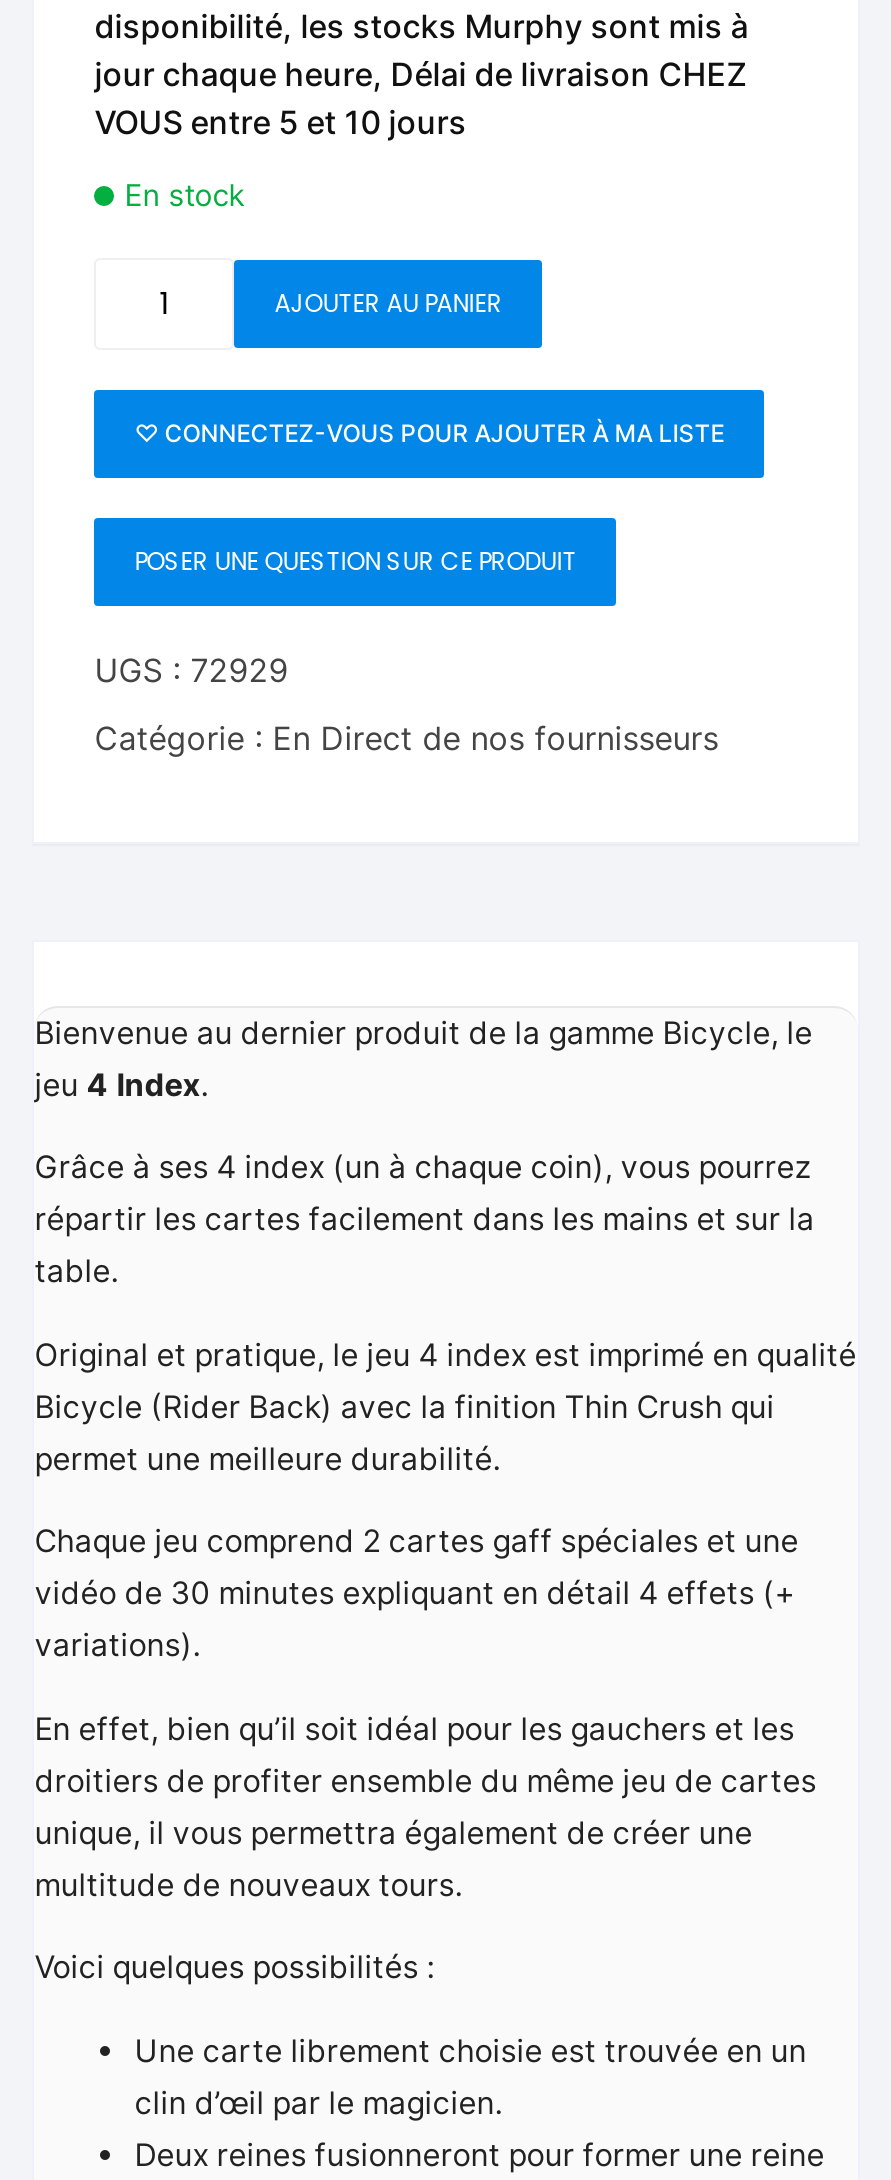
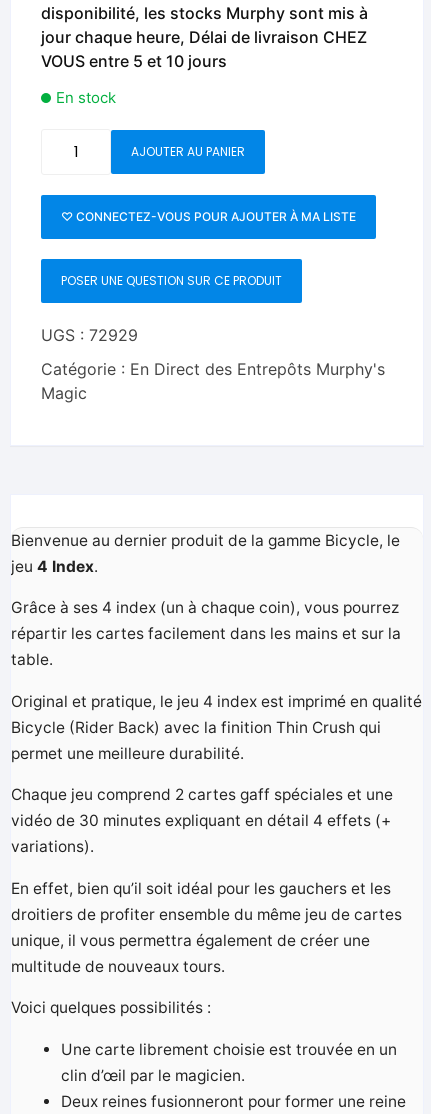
[94,717,718,757] Catégorie : En Direct de nos fournisseurs -> [41,359,385,403] Catégorie : En Direct des Entrepôts Murphy's | Magic

